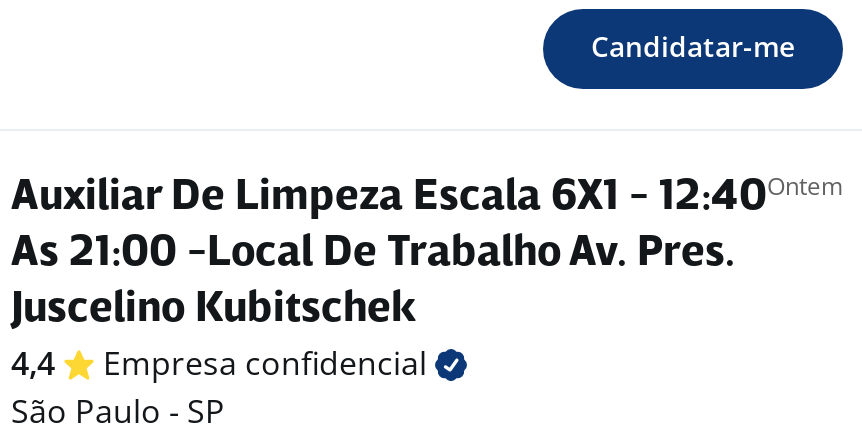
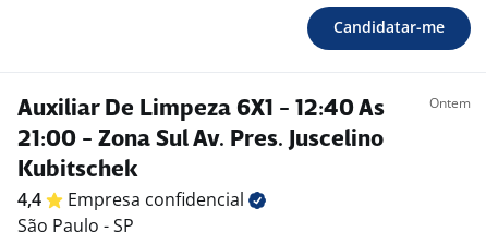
[11,177,767,331] Auxiliar De Limpeza Escala 6X1 - 12:40 | As 21:00 -Local De Trabalho Av. Pres. | Juscelino Kubitschek -> [17,98,385,182] Auxiliar De Limpeza 6X1 - 12:40 As | 21:00 - Zona Sul Av. Pres. Juscelino | Kubitschek

